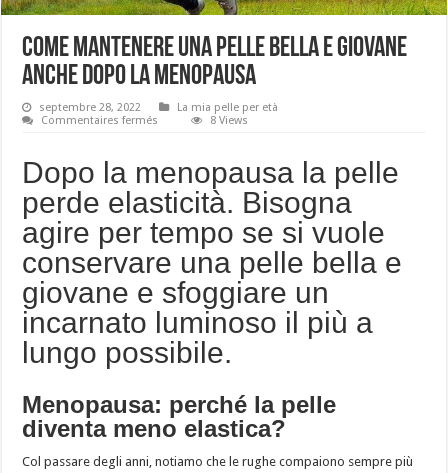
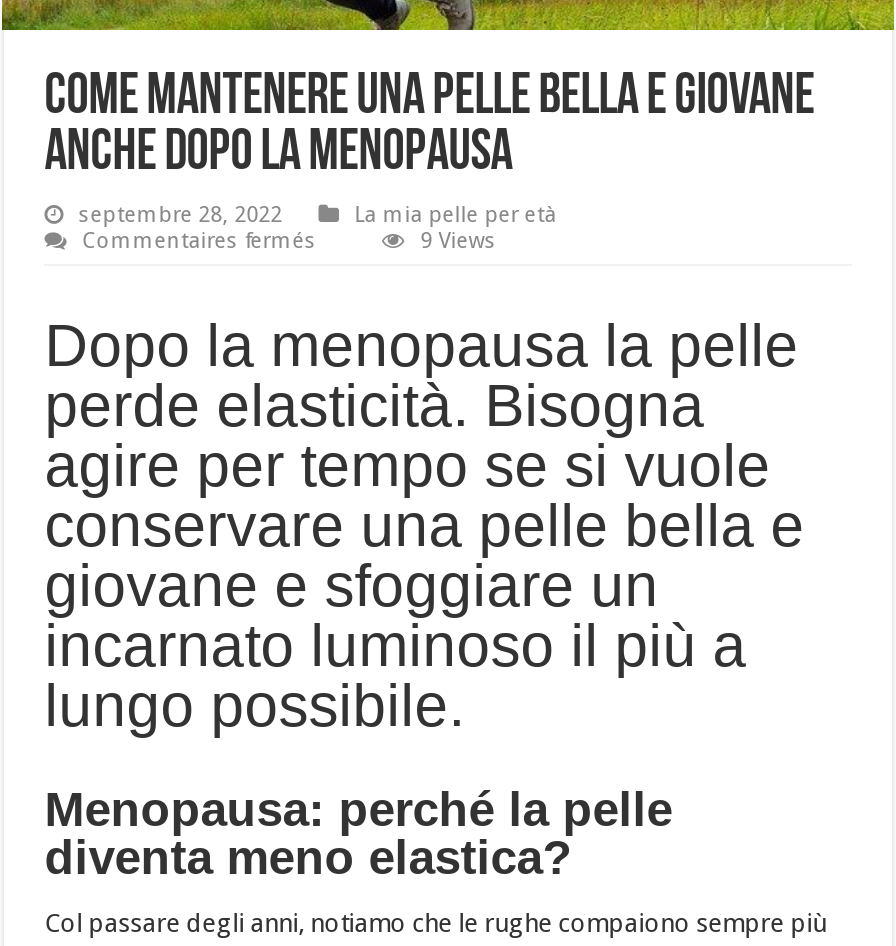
[210,114,248,127] 8 Views -> [420,227,496,253] 9 Views

